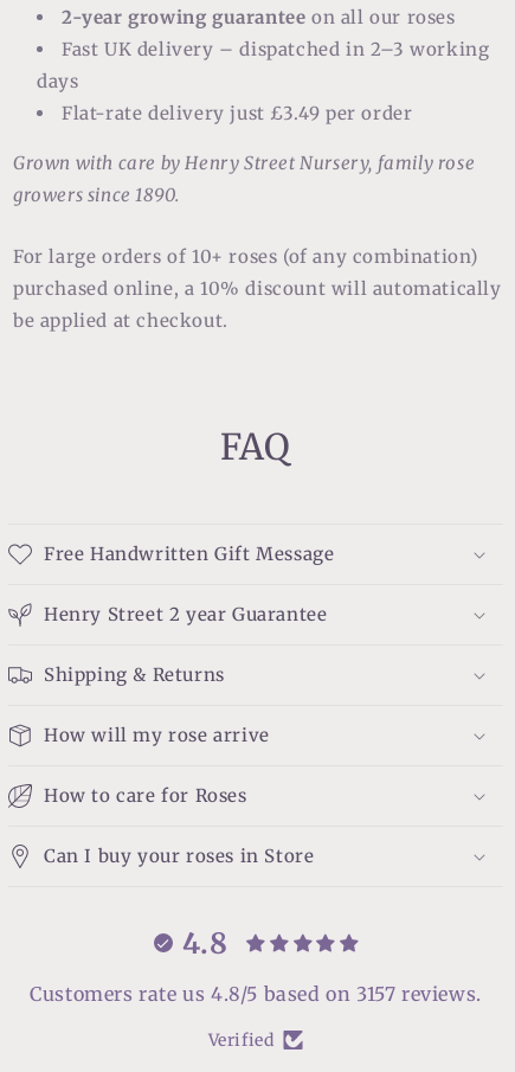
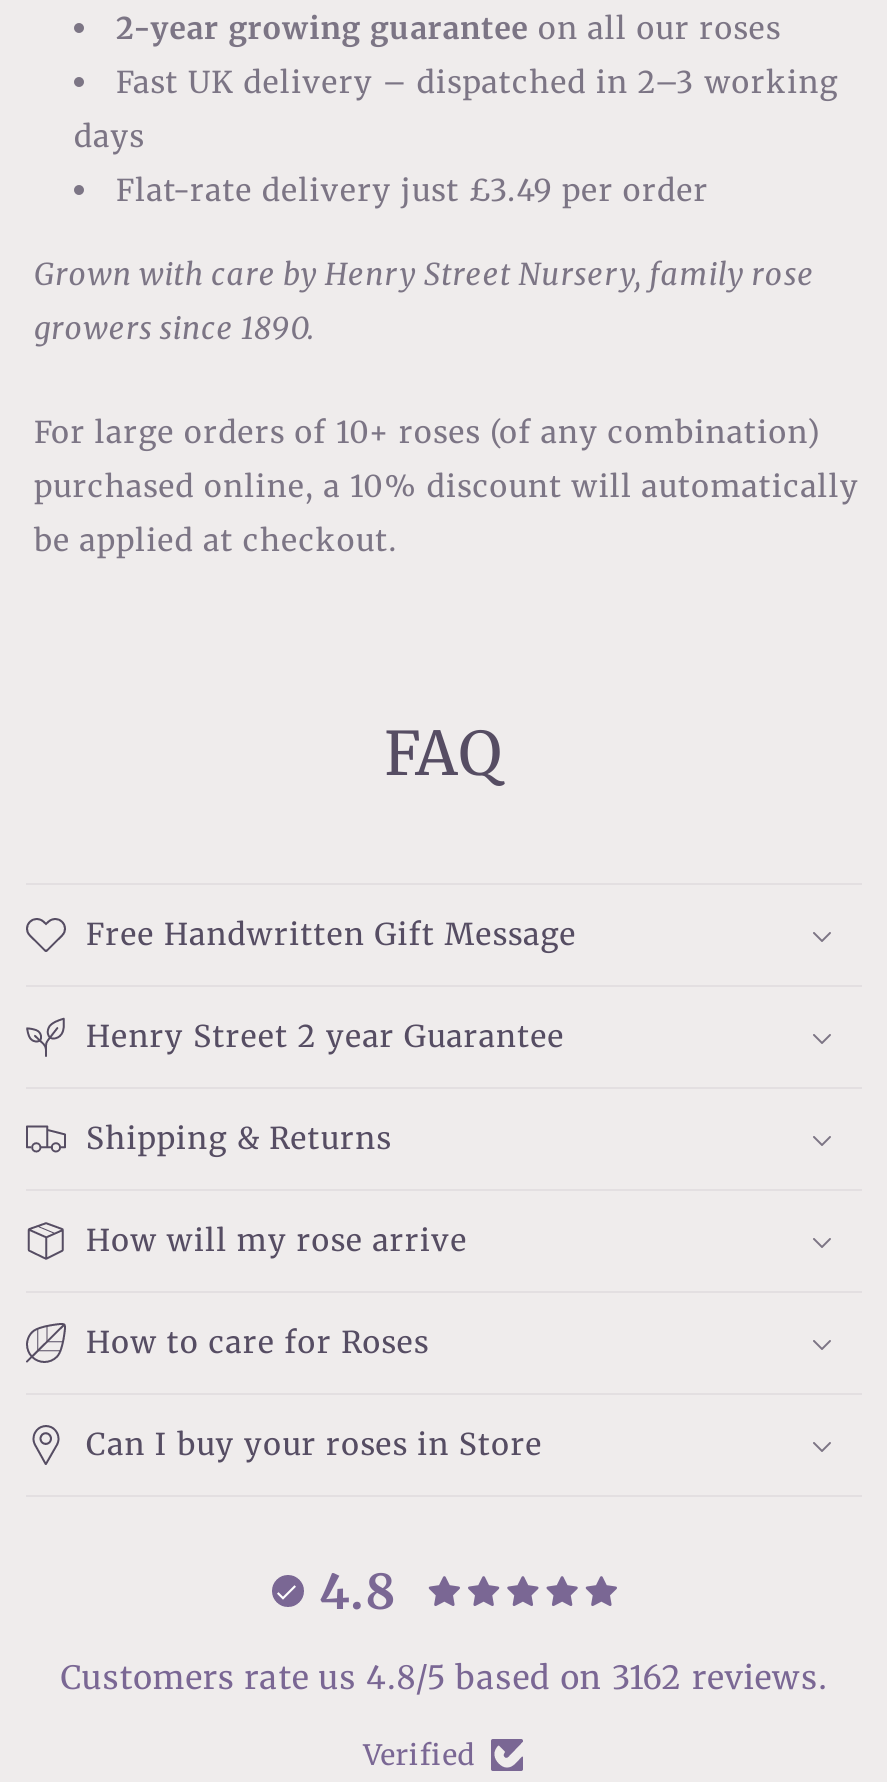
[30,982,482,1006] Customers rate us 4.8/5 based on 3157 reviews. -> [60,1657,828,1697] Customers rate us 4.8/5 based on 3162 reviews.

